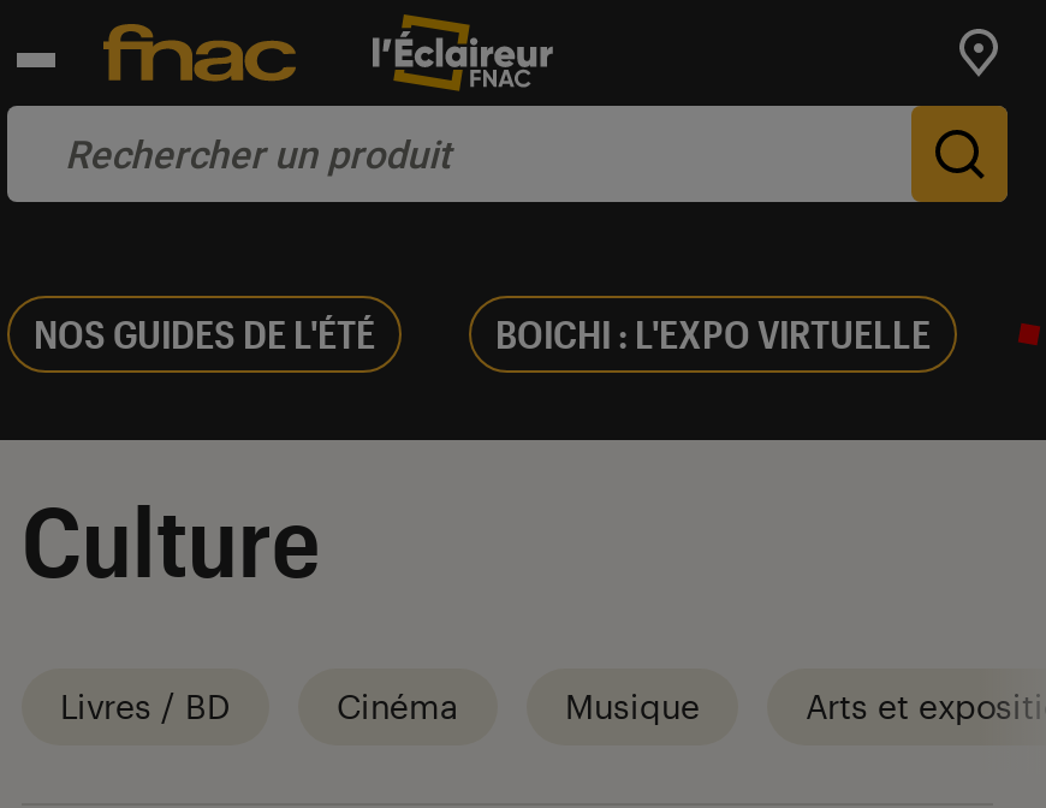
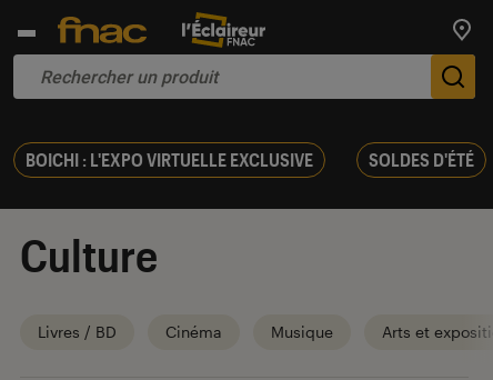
[34,310,931,356] NOS GUIDES DE L'ÉTÉ | BOICHI : L'EXPO VIRTUELLE -> [26,149,474,170] BOICHI : L'EXPO VIRTUELLE EXCLUSIVE | SOLDES D'ÉTÉ

